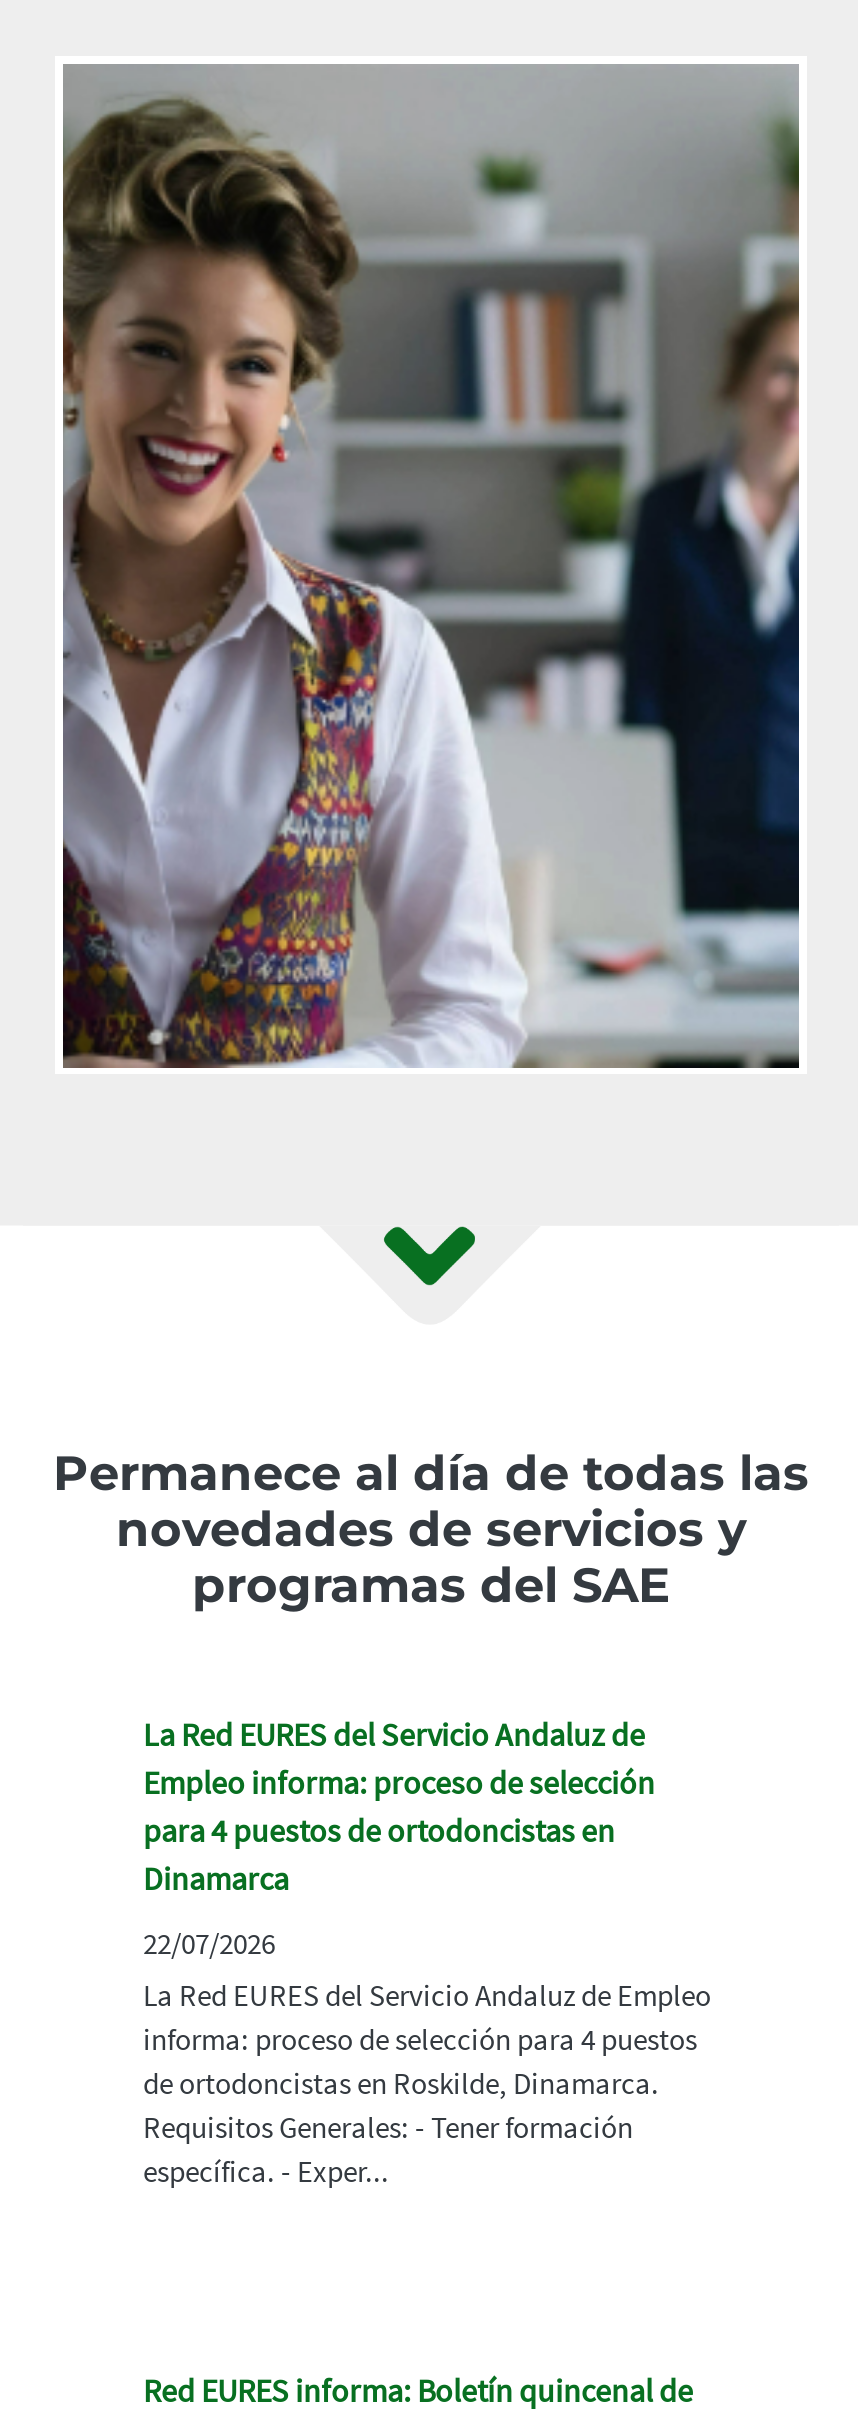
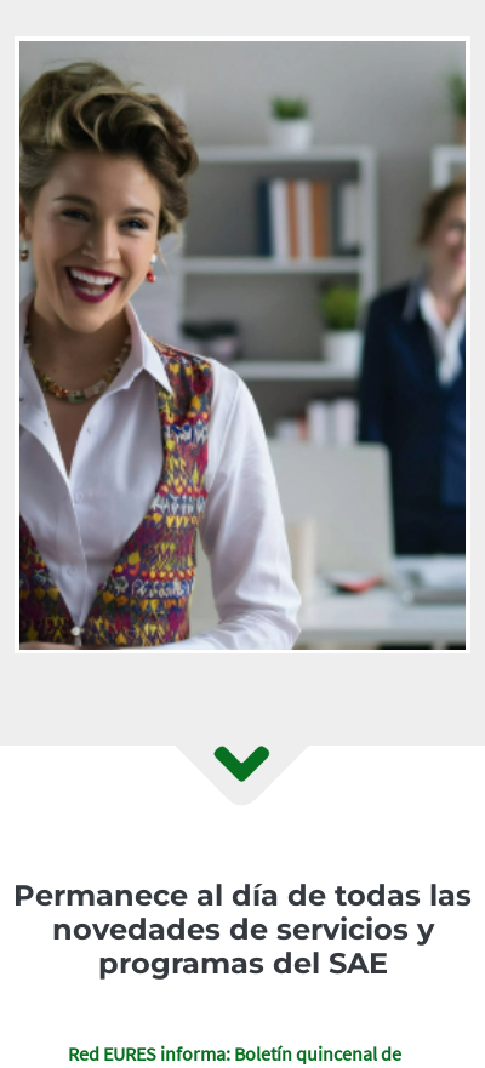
[143,1714,711,2190] La Red EURES del Servicio Andaluz de | Empleo informa: proceso de selección | para 4 puestos de ortodoncistas en | Dinamarca | 22/07/2026 | La Red EURES del Servicio Andaluz de Empleo | informa: proceso de selección para 4 puestos | de ortodoncistas en Roskilde, Dinamarca. | Requisitos Generales: - Tener formación | específica. - Exper... -> none

